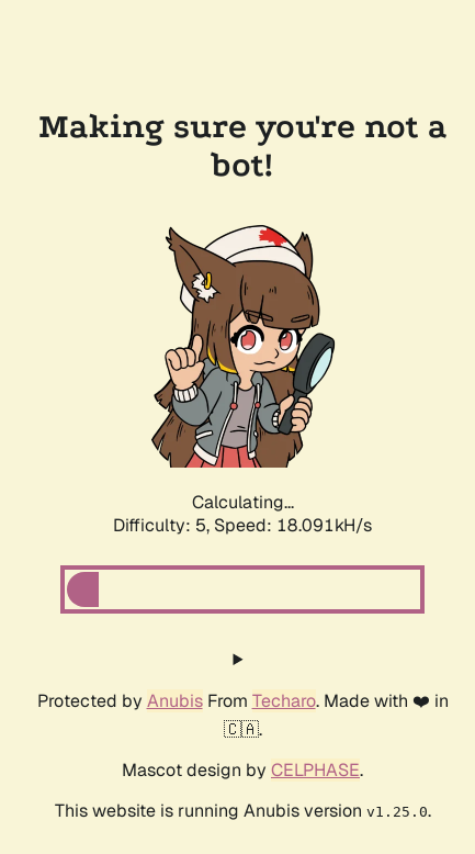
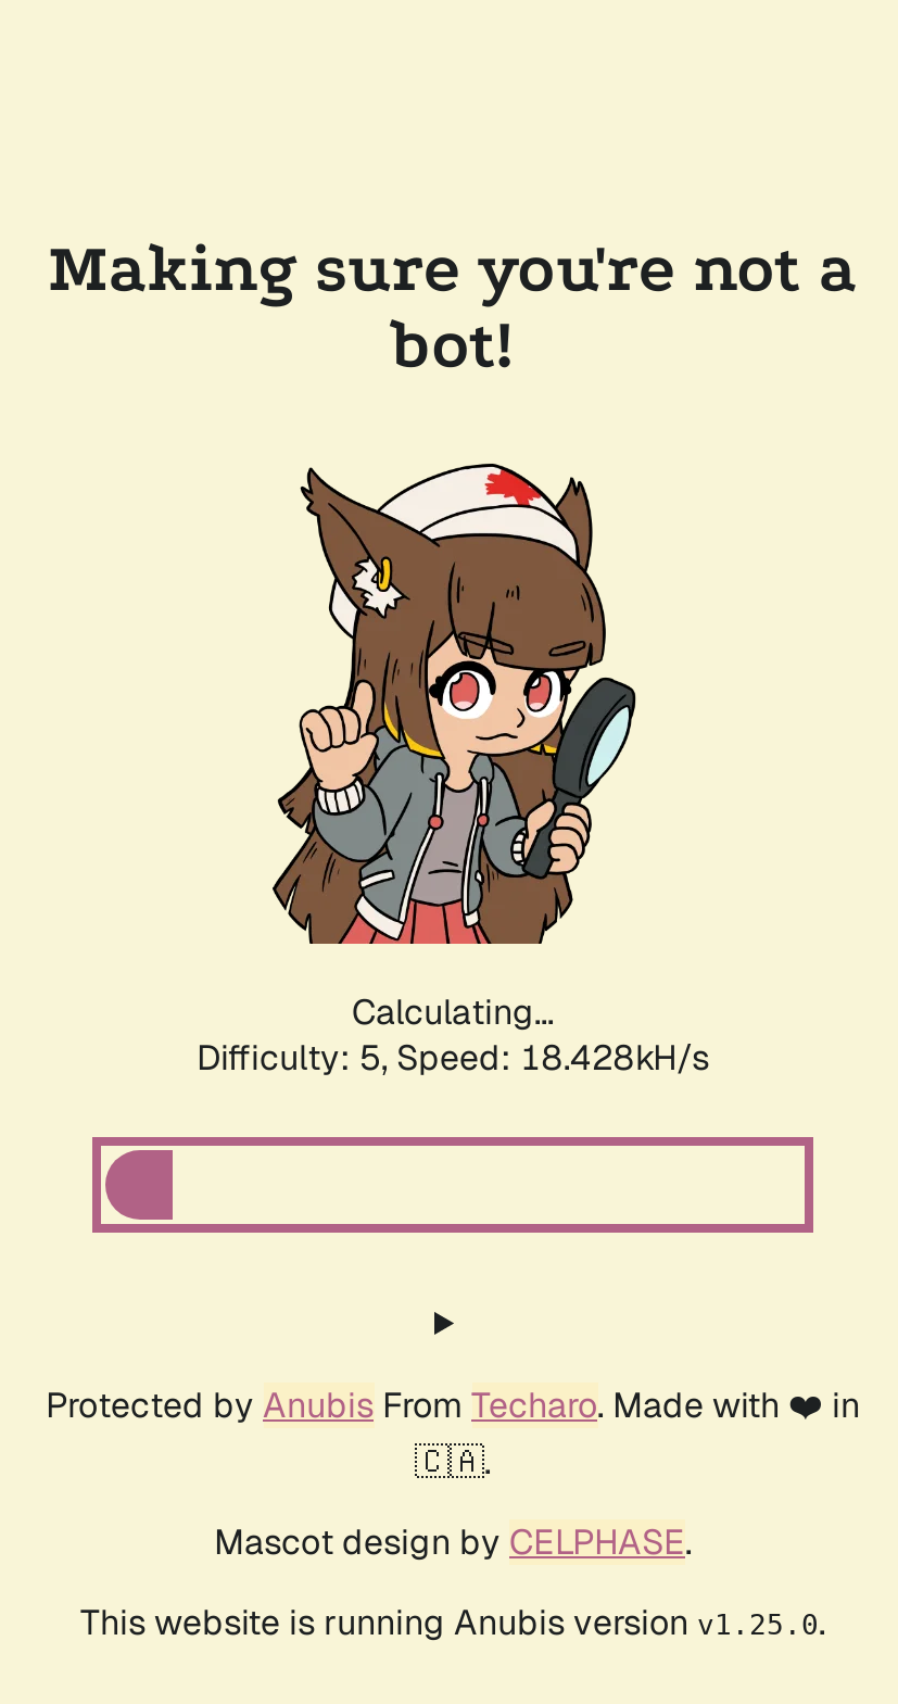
[113,514,372,537] Difficulty: 5, Speed: 18.091kH/s -> [197,1035,709,1081] Difficulty: 5, Speed: 18.428kH/s

